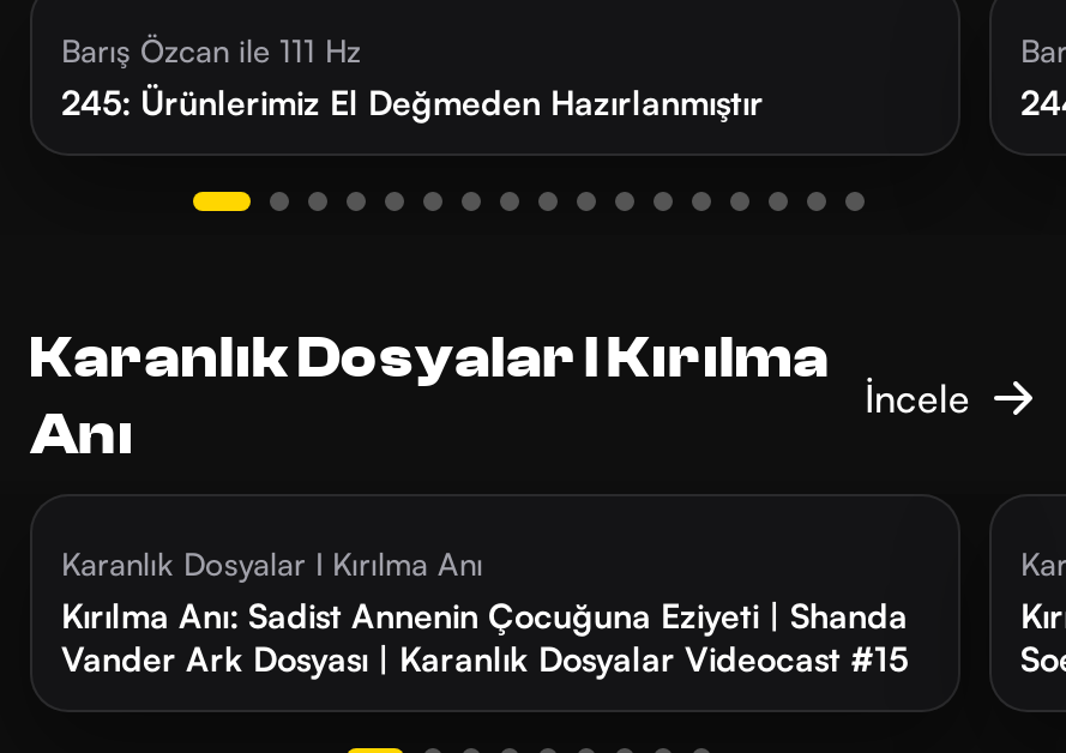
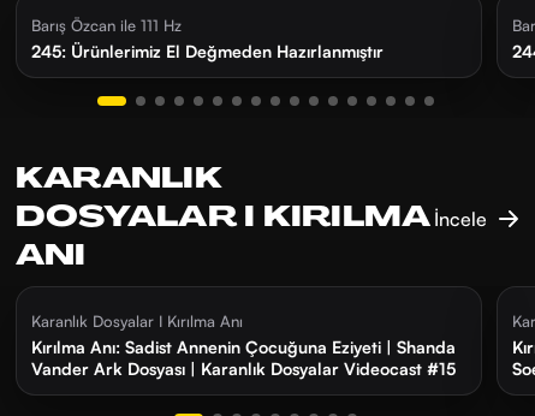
[30,326,830,468] Karanlık Dosyalar I Kırılma | Anı -> [16,166,431,272] KARANLIK | DOSYALAR I KIRILMA | ANI

